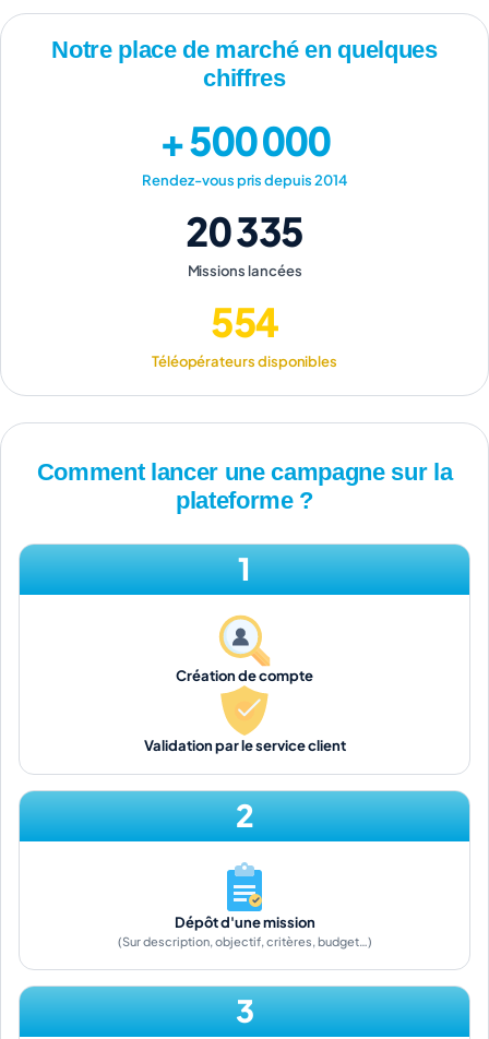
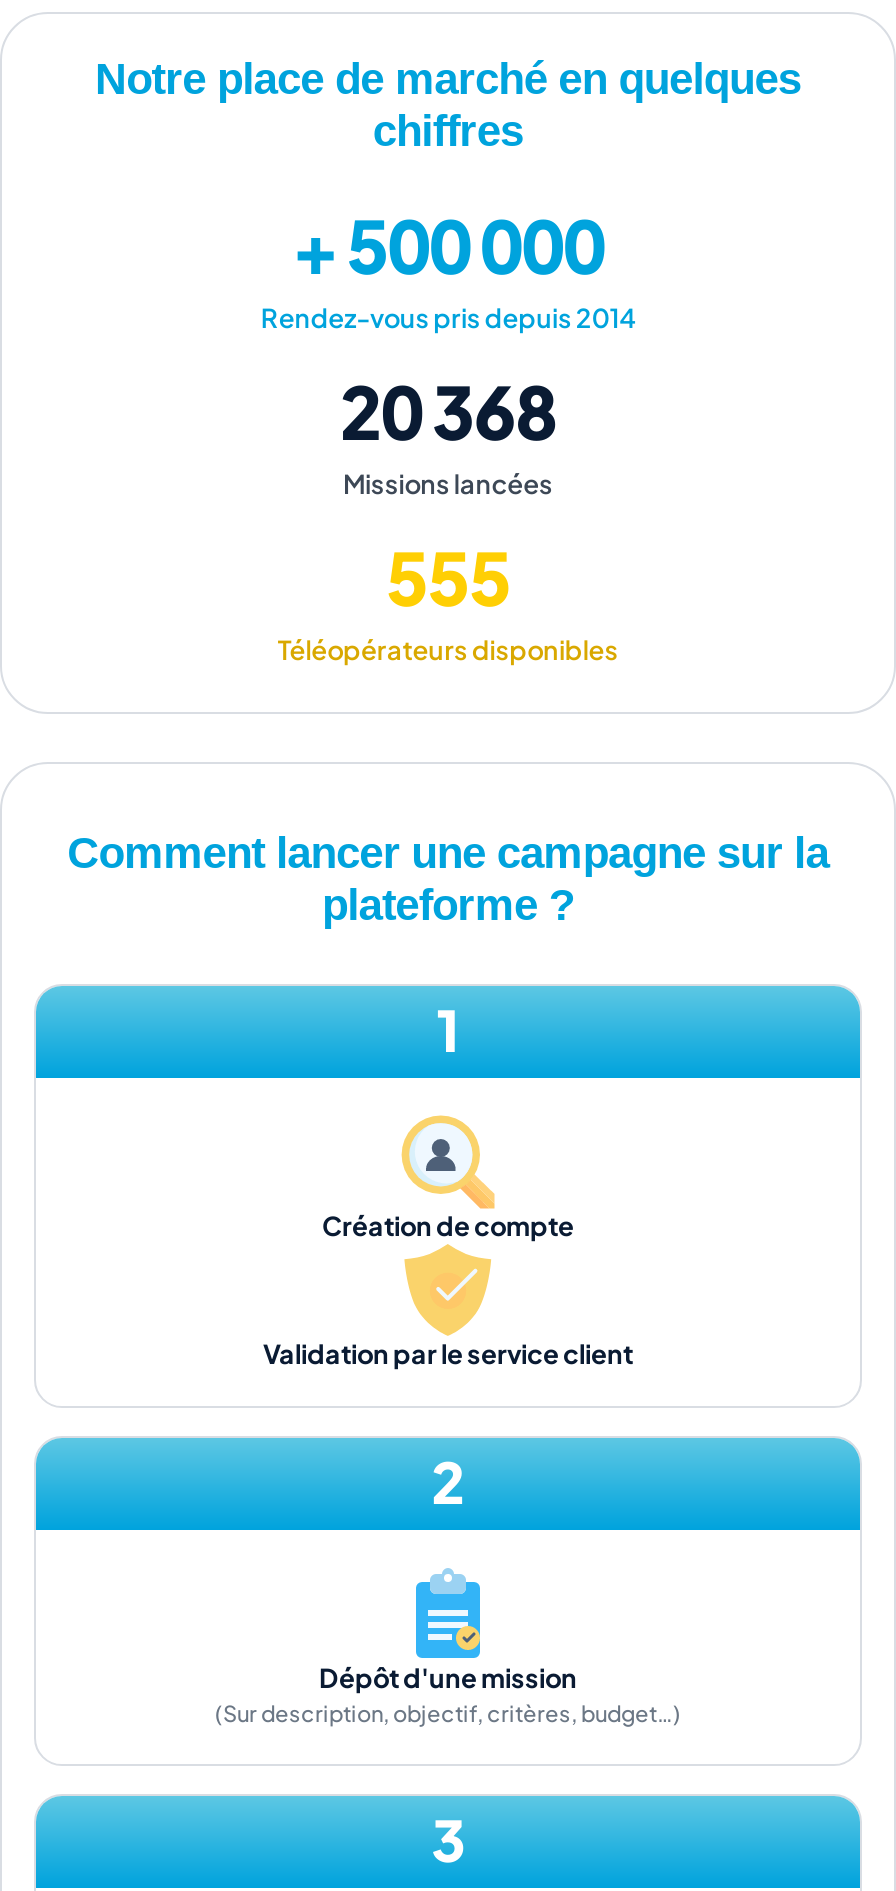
[185,206,304,255] 20 335 -> [340,366,556,456] 20 368
[211,297,278,346] 554 -> [386,532,510,622] 555

